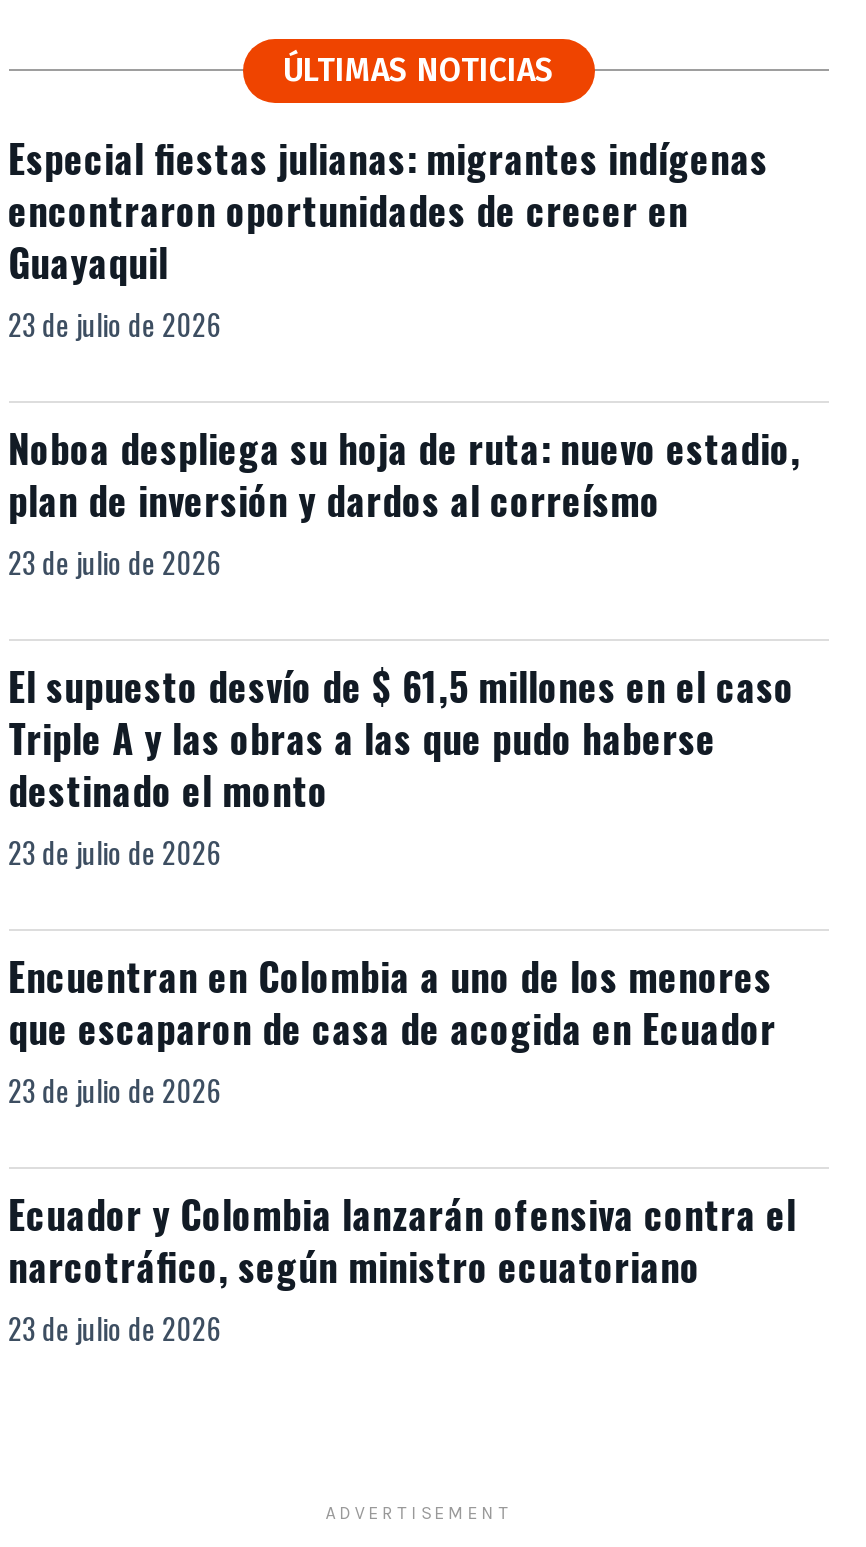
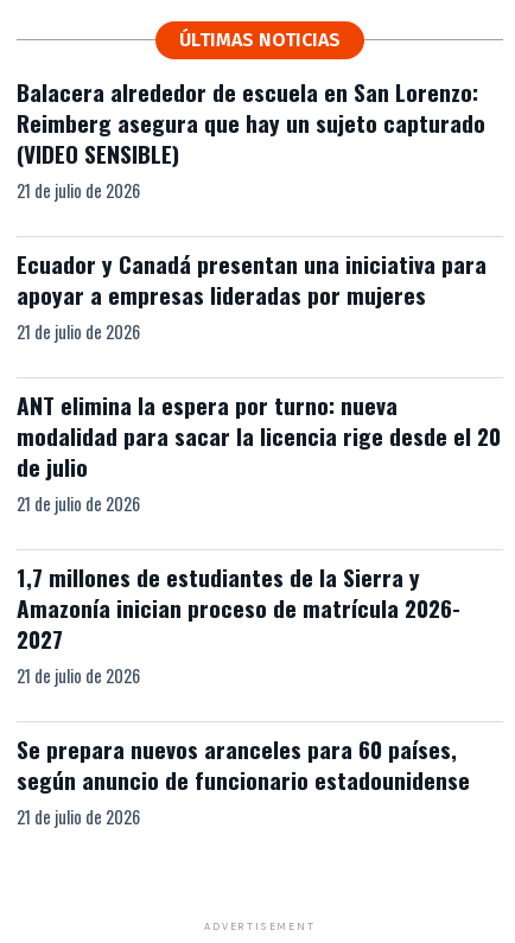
[8,129,768,345] Especial fiestas julianas: migrantes indígenas | encontraron oportunidades de crecer en | Guayaquil | 23 de julio de 2026 -> [16,75,485,203] Balacera alrededor de escuela en San Lorenzo: | Reimberg asegura que hay un sujeto capturado | (VIDEO SENSIBLE) | 21 de julio de 2026
[8,419,800,583] Noboa despliega su hoja de ruta: nuevo estadio, | plan de inversión y dardos al correísmo | 23 de julio de 2026 -> [16,247,486,344] Ecuador y Canadá presentan una iniciativa para | apoyar a empresas lideradas por mujeres | 21 de julio de 2026
[8,657,794,873] El supuesto desvío de $ 61,5 millones en el caso | Triple A y las obras a las que pudo haberse | destinado el monto | 23 de julio de 2026 -> [16,388,500,516] ANT elimina la espera por turno: nueva | modalidad para sacar la licencia rige desde el 20 | de julio | 21 de julio de 2026
[8,947,776,1111] Encuentran en Colombia a uno de los menores | que escaparon de casa de acogida en Ecuador | 23 de julio de 2026 -> [16,560,460,688] 1,7 millones de estudiantes de la Sierra y | Amazonía inician proceso de matrícula 2026- | 2027 | 21 de julio de 2026
[8,1185,796,1349] Ecuador y Colombia lanzarán ofensiva contra el | narcotráfico, según ministro ecuatoriano | 23 de julio de 2026 -> [16,732,470,829] Se prepara nuevos aranceles para 60 países, | según anuncio de funcionario estadounidense | 21 de julio de 2026

